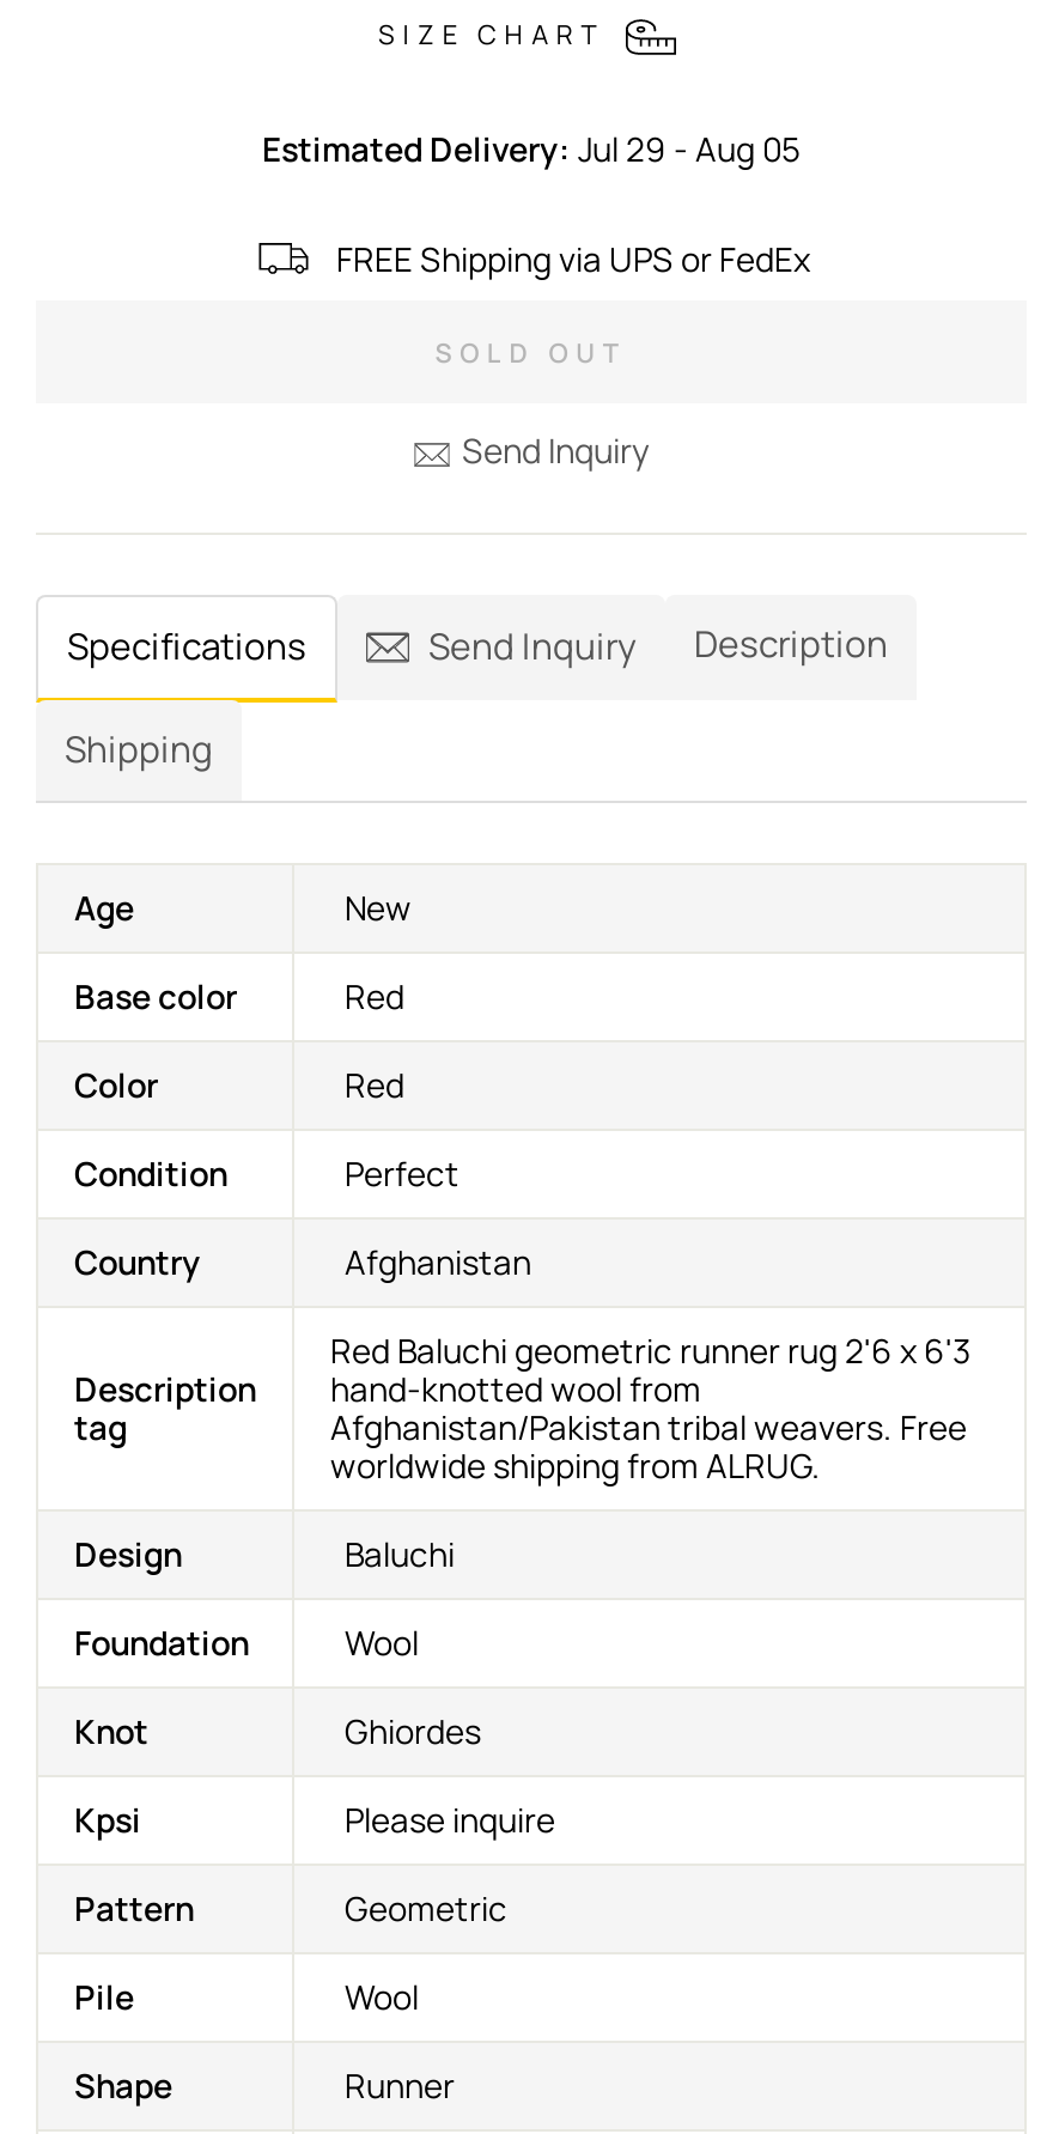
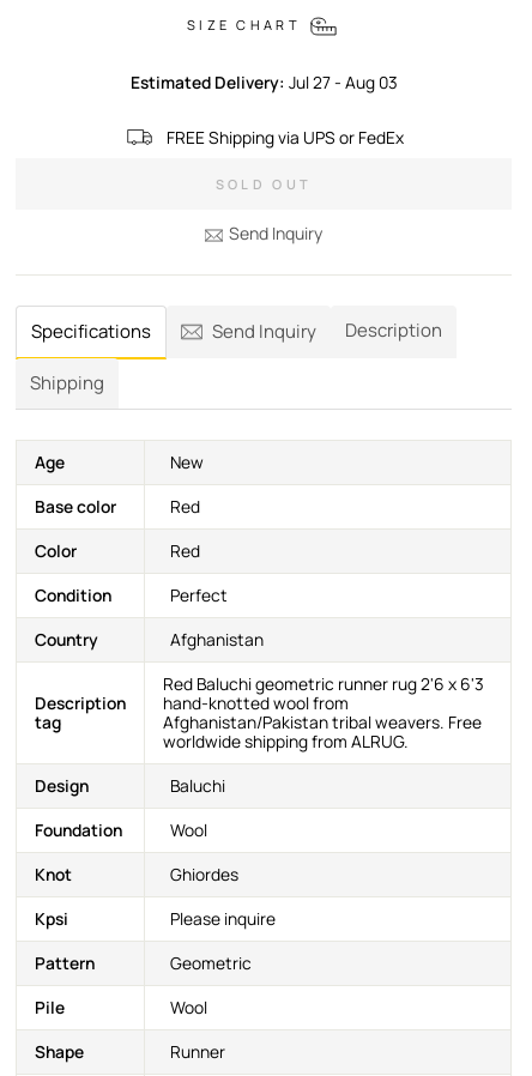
[262,126,801,172] Estimated Delivery: Jul 29 - Aug 05 -> [130,71,397,94] Estimated Delivery: Jul 27 - Aug 03

